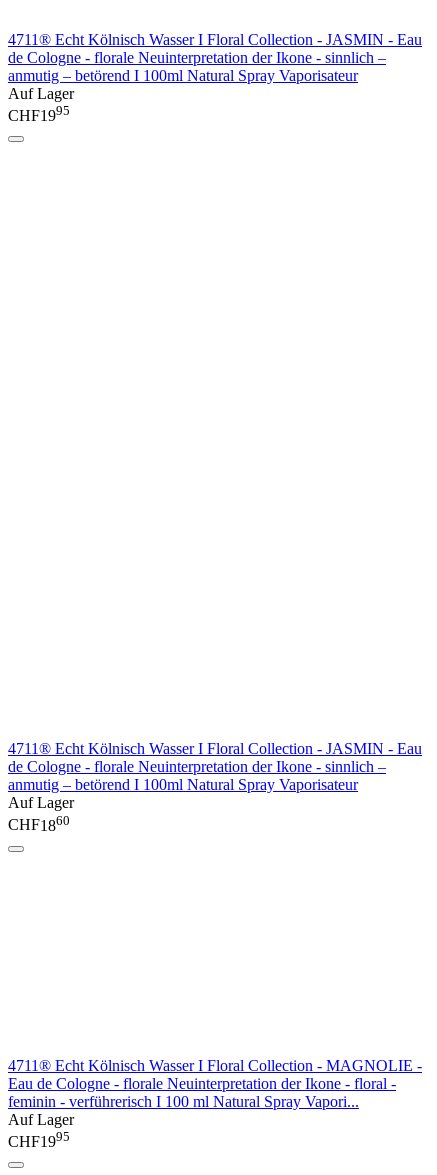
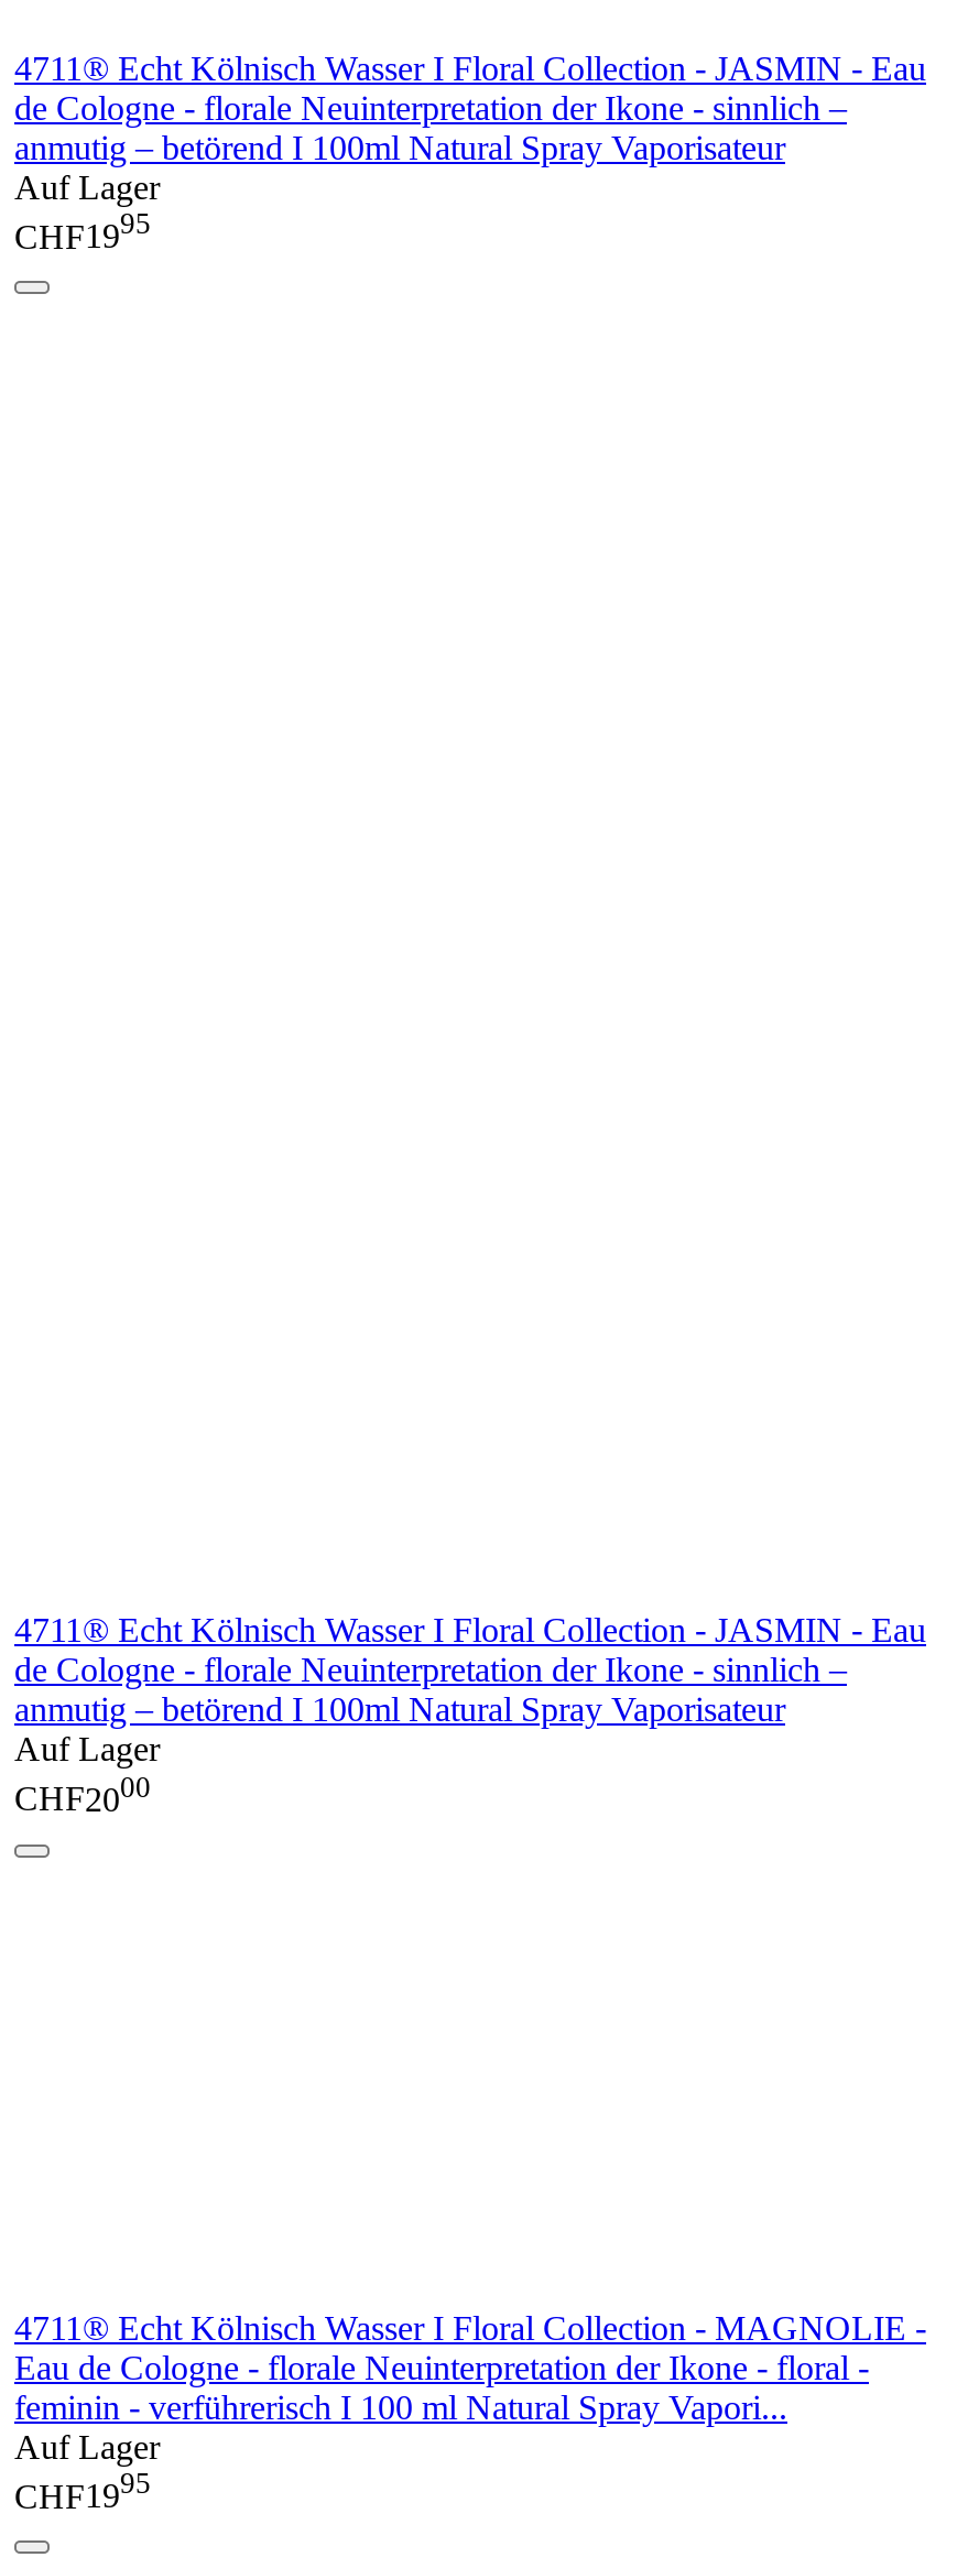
[8,812,70,834] CHF1860 -> [14,1770,151,1817] CHF2000

